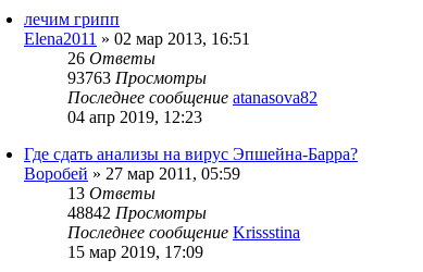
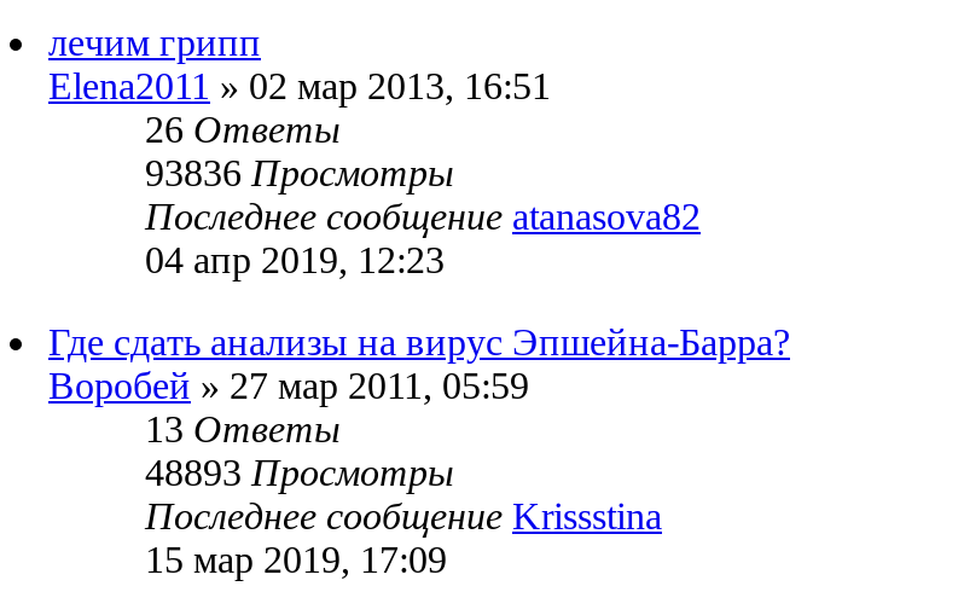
[67,69,207,87] 93763 Просмотры -> [145,153,454,194] 93836 Просмотры
[67,204,207,222] 48842 Просмотры -> [145,453,454,494] 48893 Просмотры

